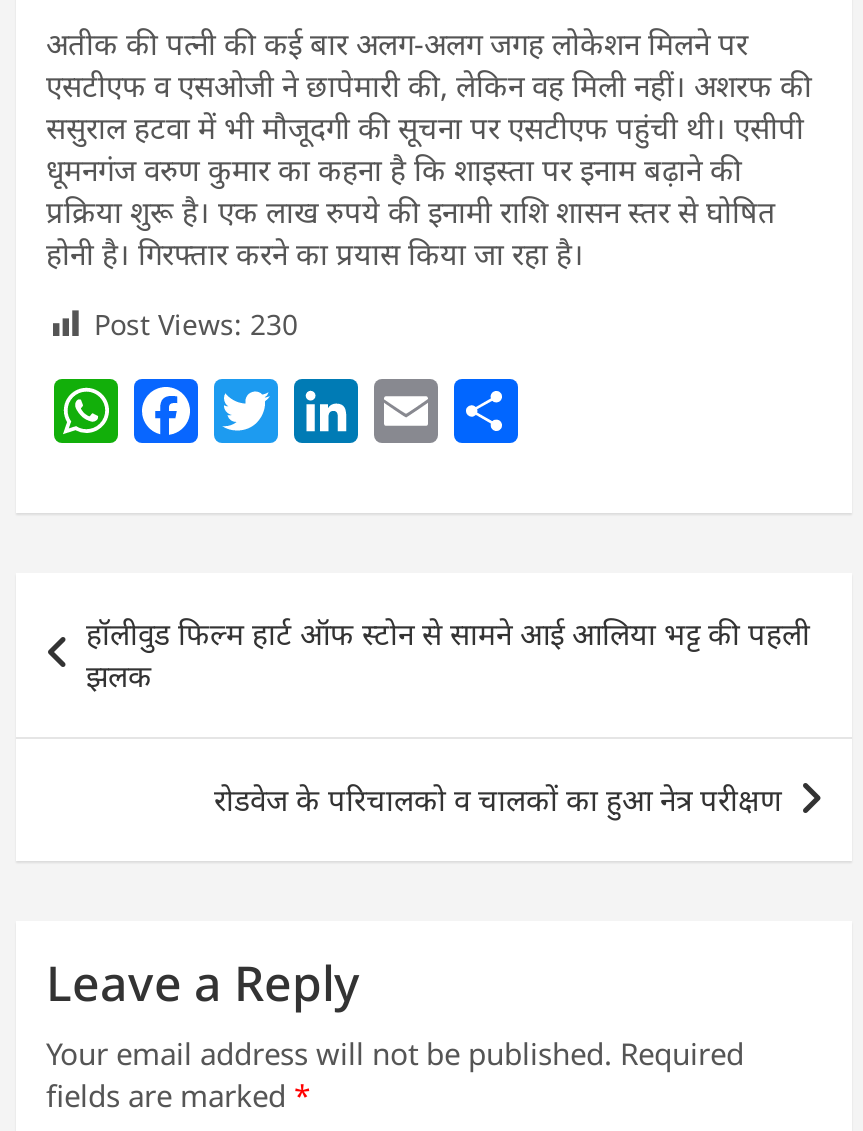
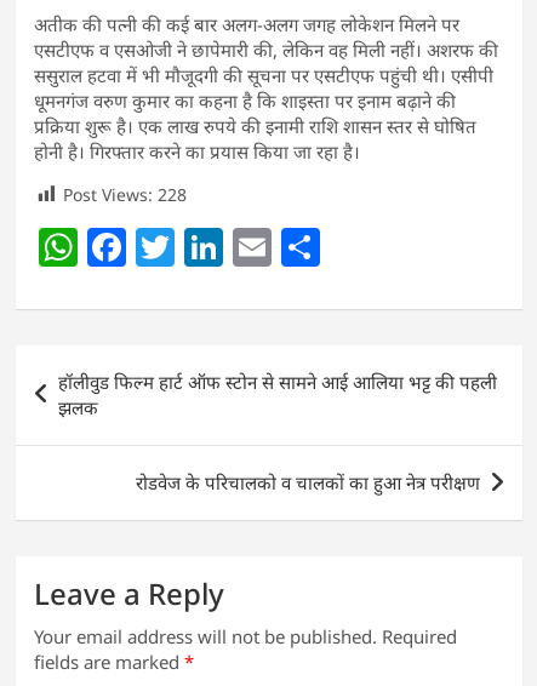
[94,305,298,343] Post Views: 230 -> [63,183,187,206] Post Views: 228

